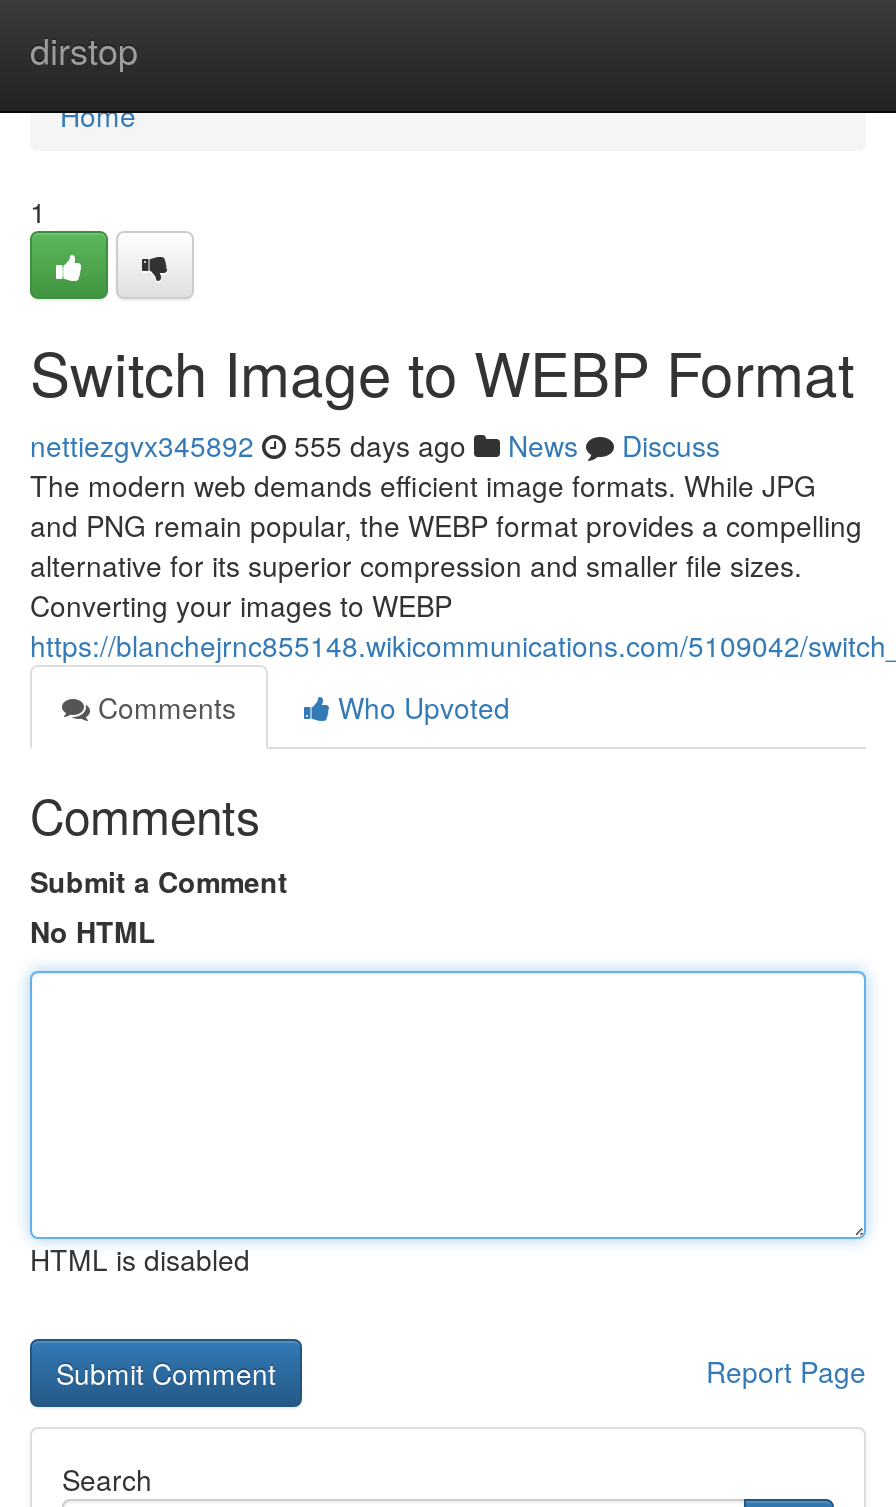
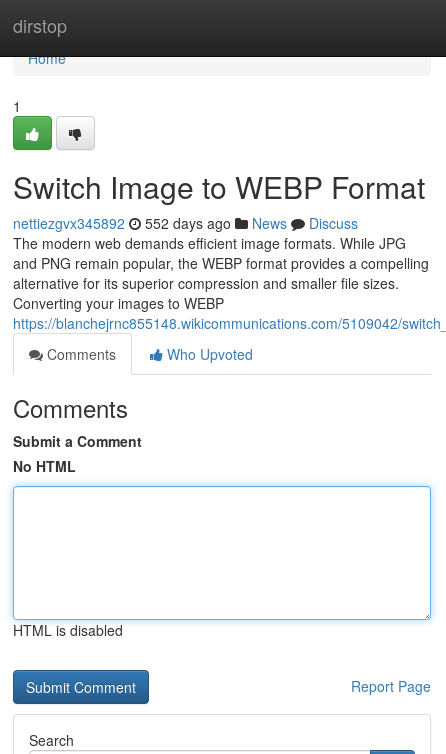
[30,425,720,465] nettiezgvx345892 555 days ago News Discuss -> [13,213,358,233] nettiezgvx345892 552 days ago News Discuss

